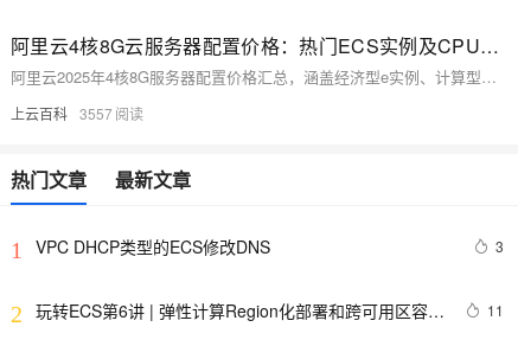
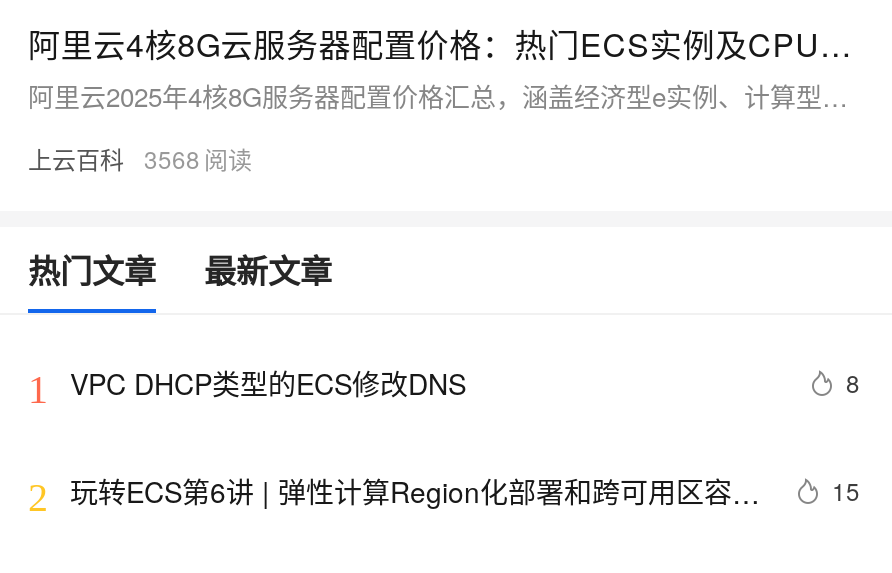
[11,103,113,124] 上云百科 3557 -> [28,142,200,176] 上云百科 3568
[495,236,504,256] 3 -> [846,366,860,400] 8
[487,300,504,320] 11 -> [832,474,860,508] 15

